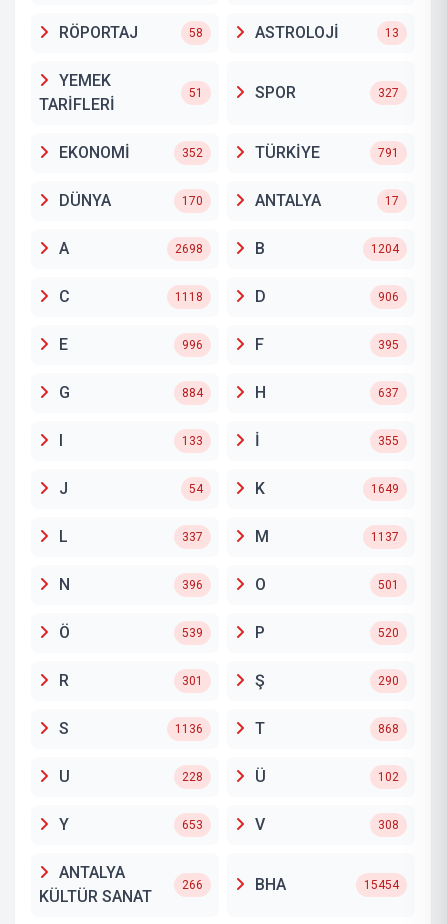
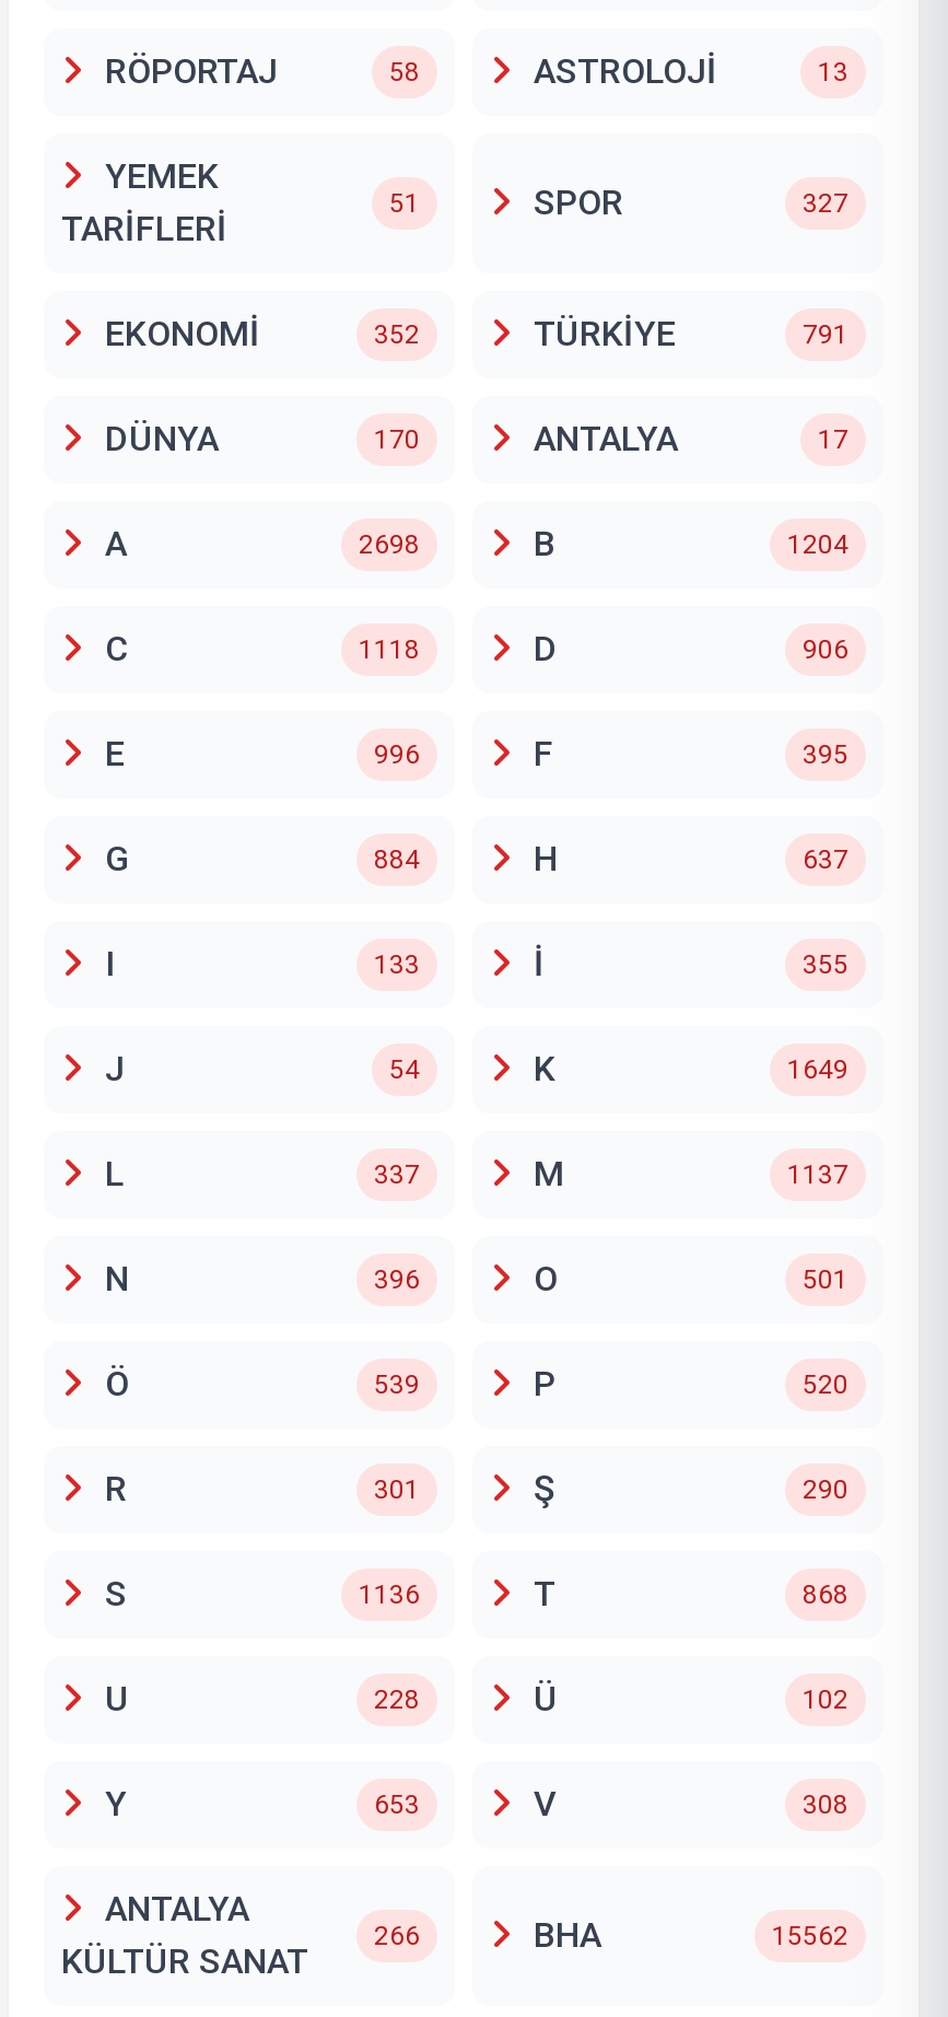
[364,878,399,892] 15454 -> [772,1921,848,1951] 15562

